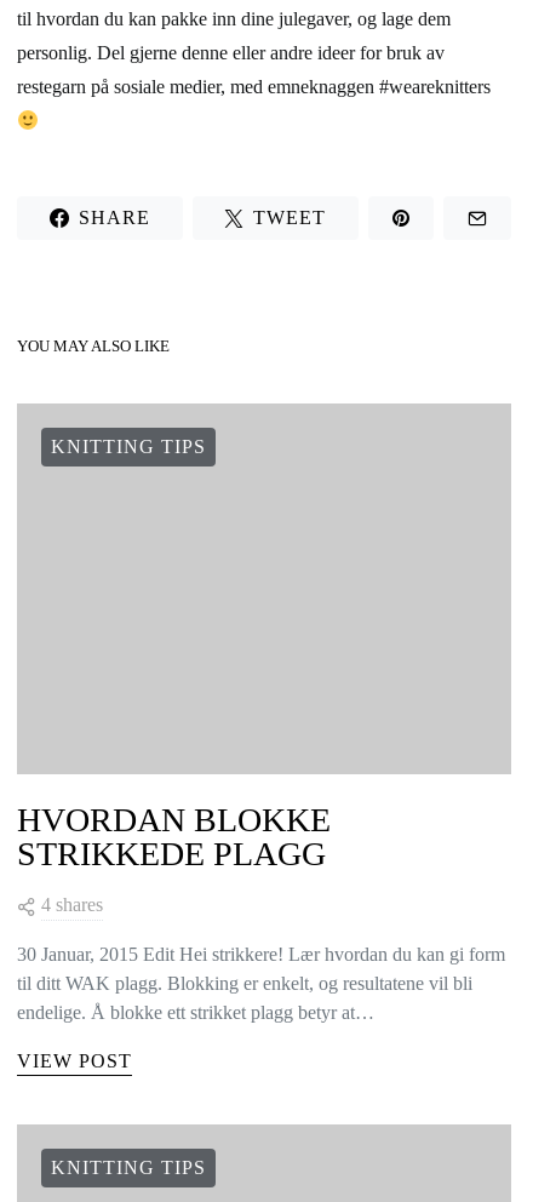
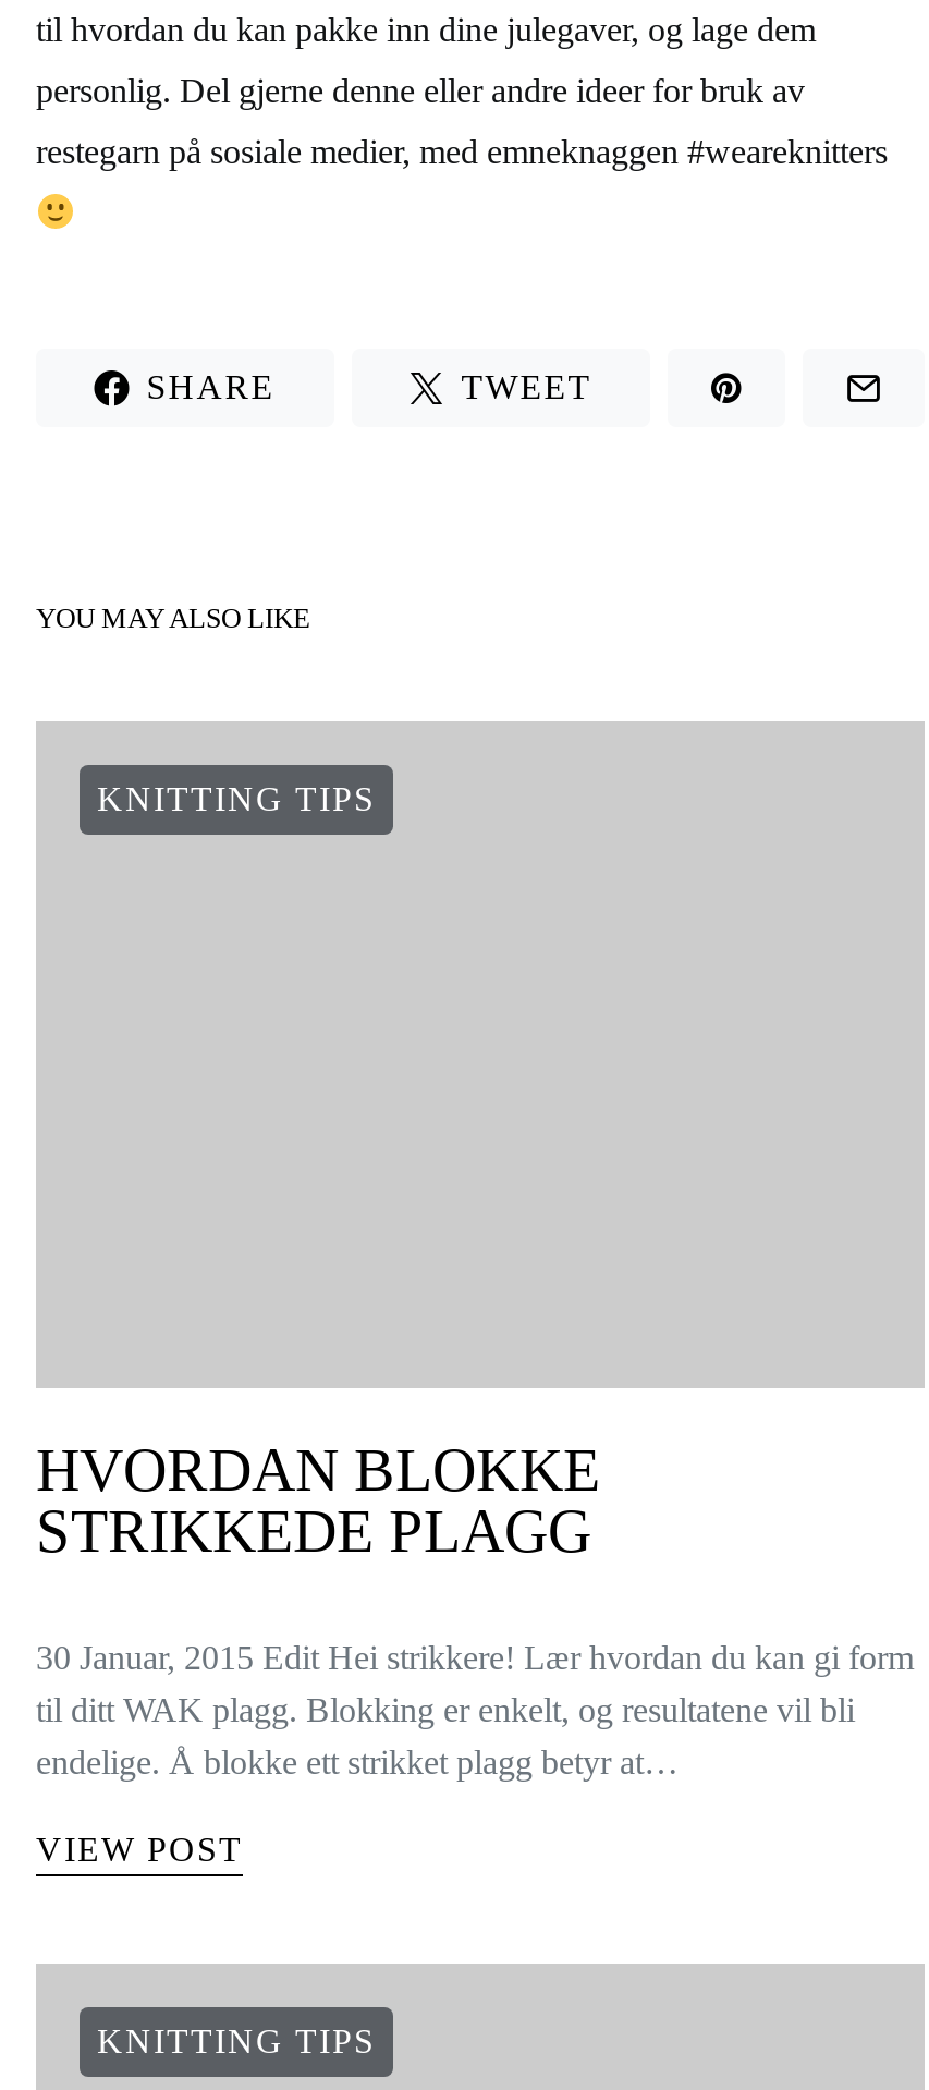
[41,894,103,915] 4 shares -> none

